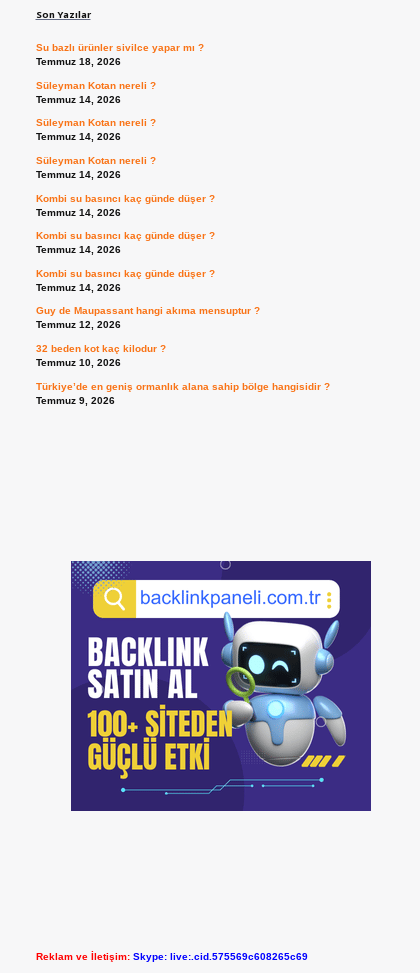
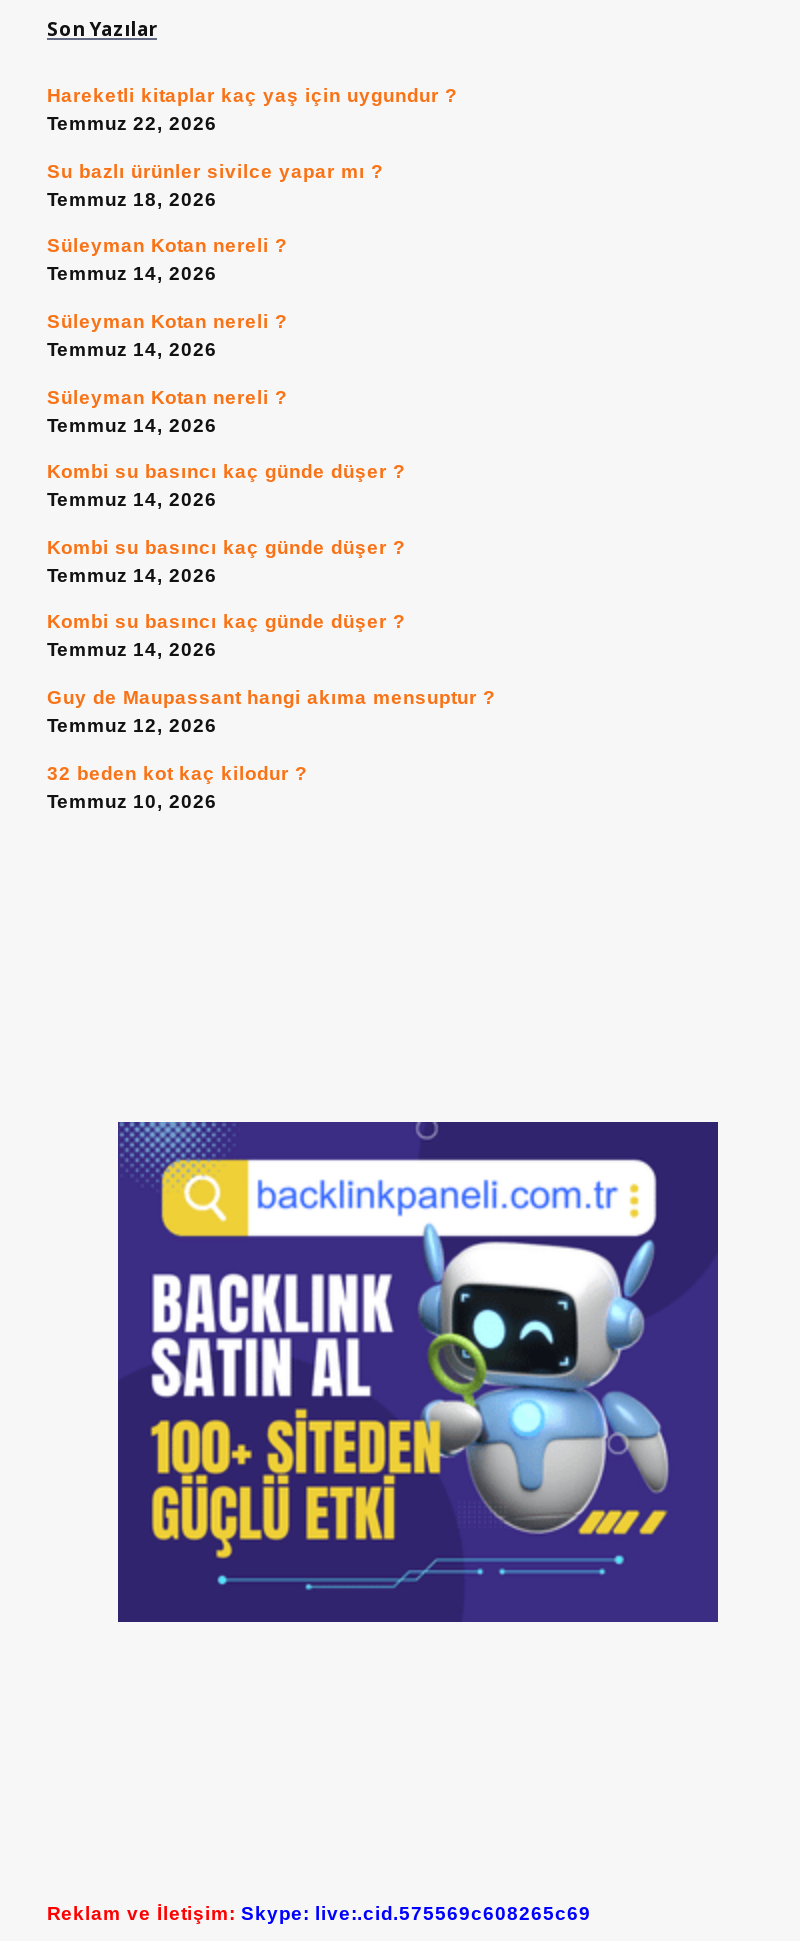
none -> [47,85,457,135] Hareketli kitaplar kaç yaş için uygundur ? | Temmuz 22, 2026
moved [35,42,259,368] -> [47,160,495,811]: Su bazlı ürünler sivilce yapar mı ? | Temmuz 18, 2026 | Süleyman Kotan nereli ? | ... | 32 beden kot kaç kilodur ? | Temmuz 10, 2026
[35,381,329,406] Türkiye’de en geniş ormanlık alana sahip bölge hangisidir ? | Temmuz 9, 2026 -> none

